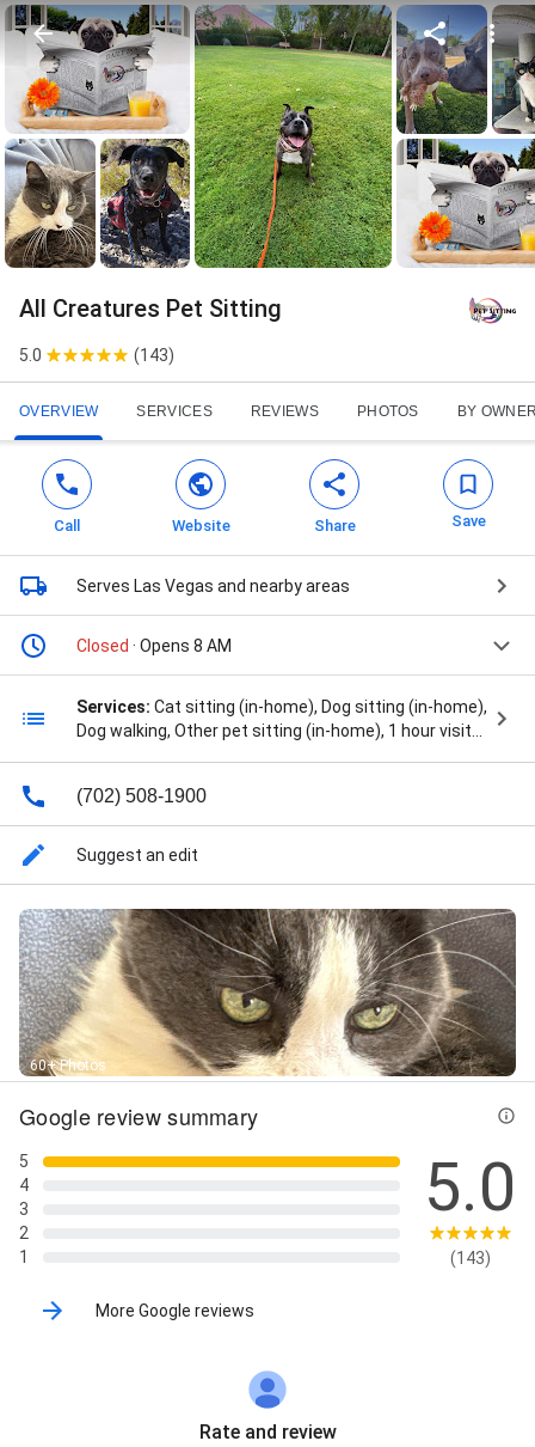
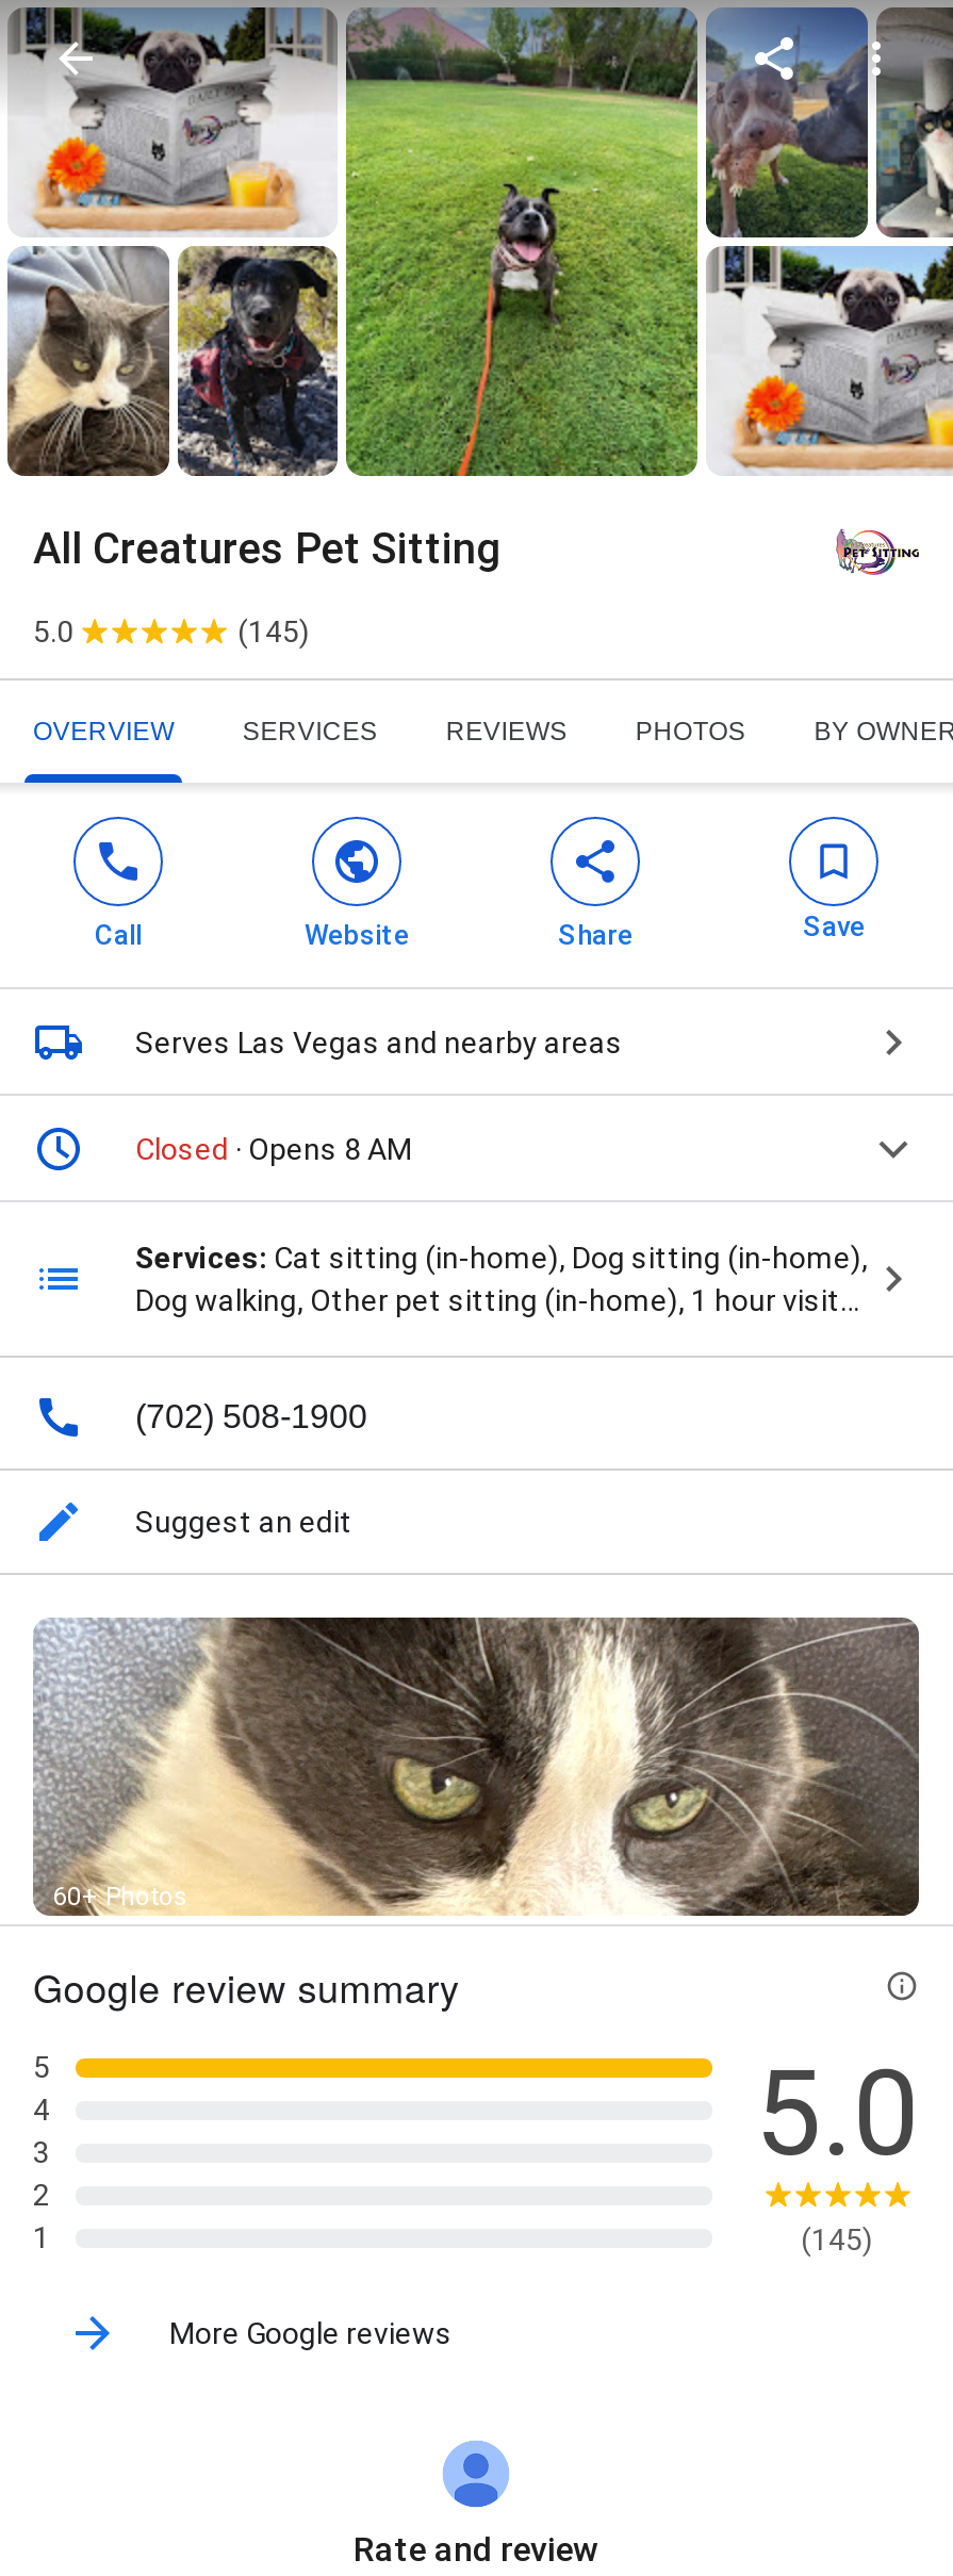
[134,346,174,365] (143) -> [237,615,310,649] (145)
[450,1248,490,1267] (143) -> [801,2222,873,2256] (145)

